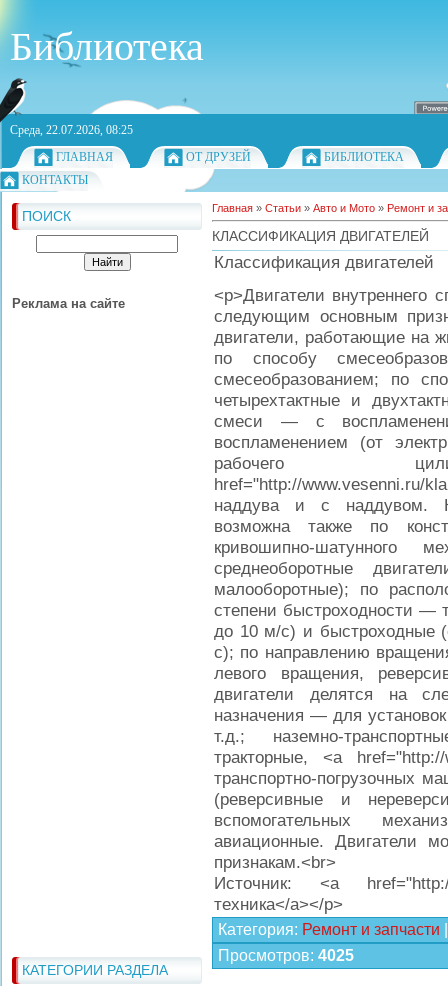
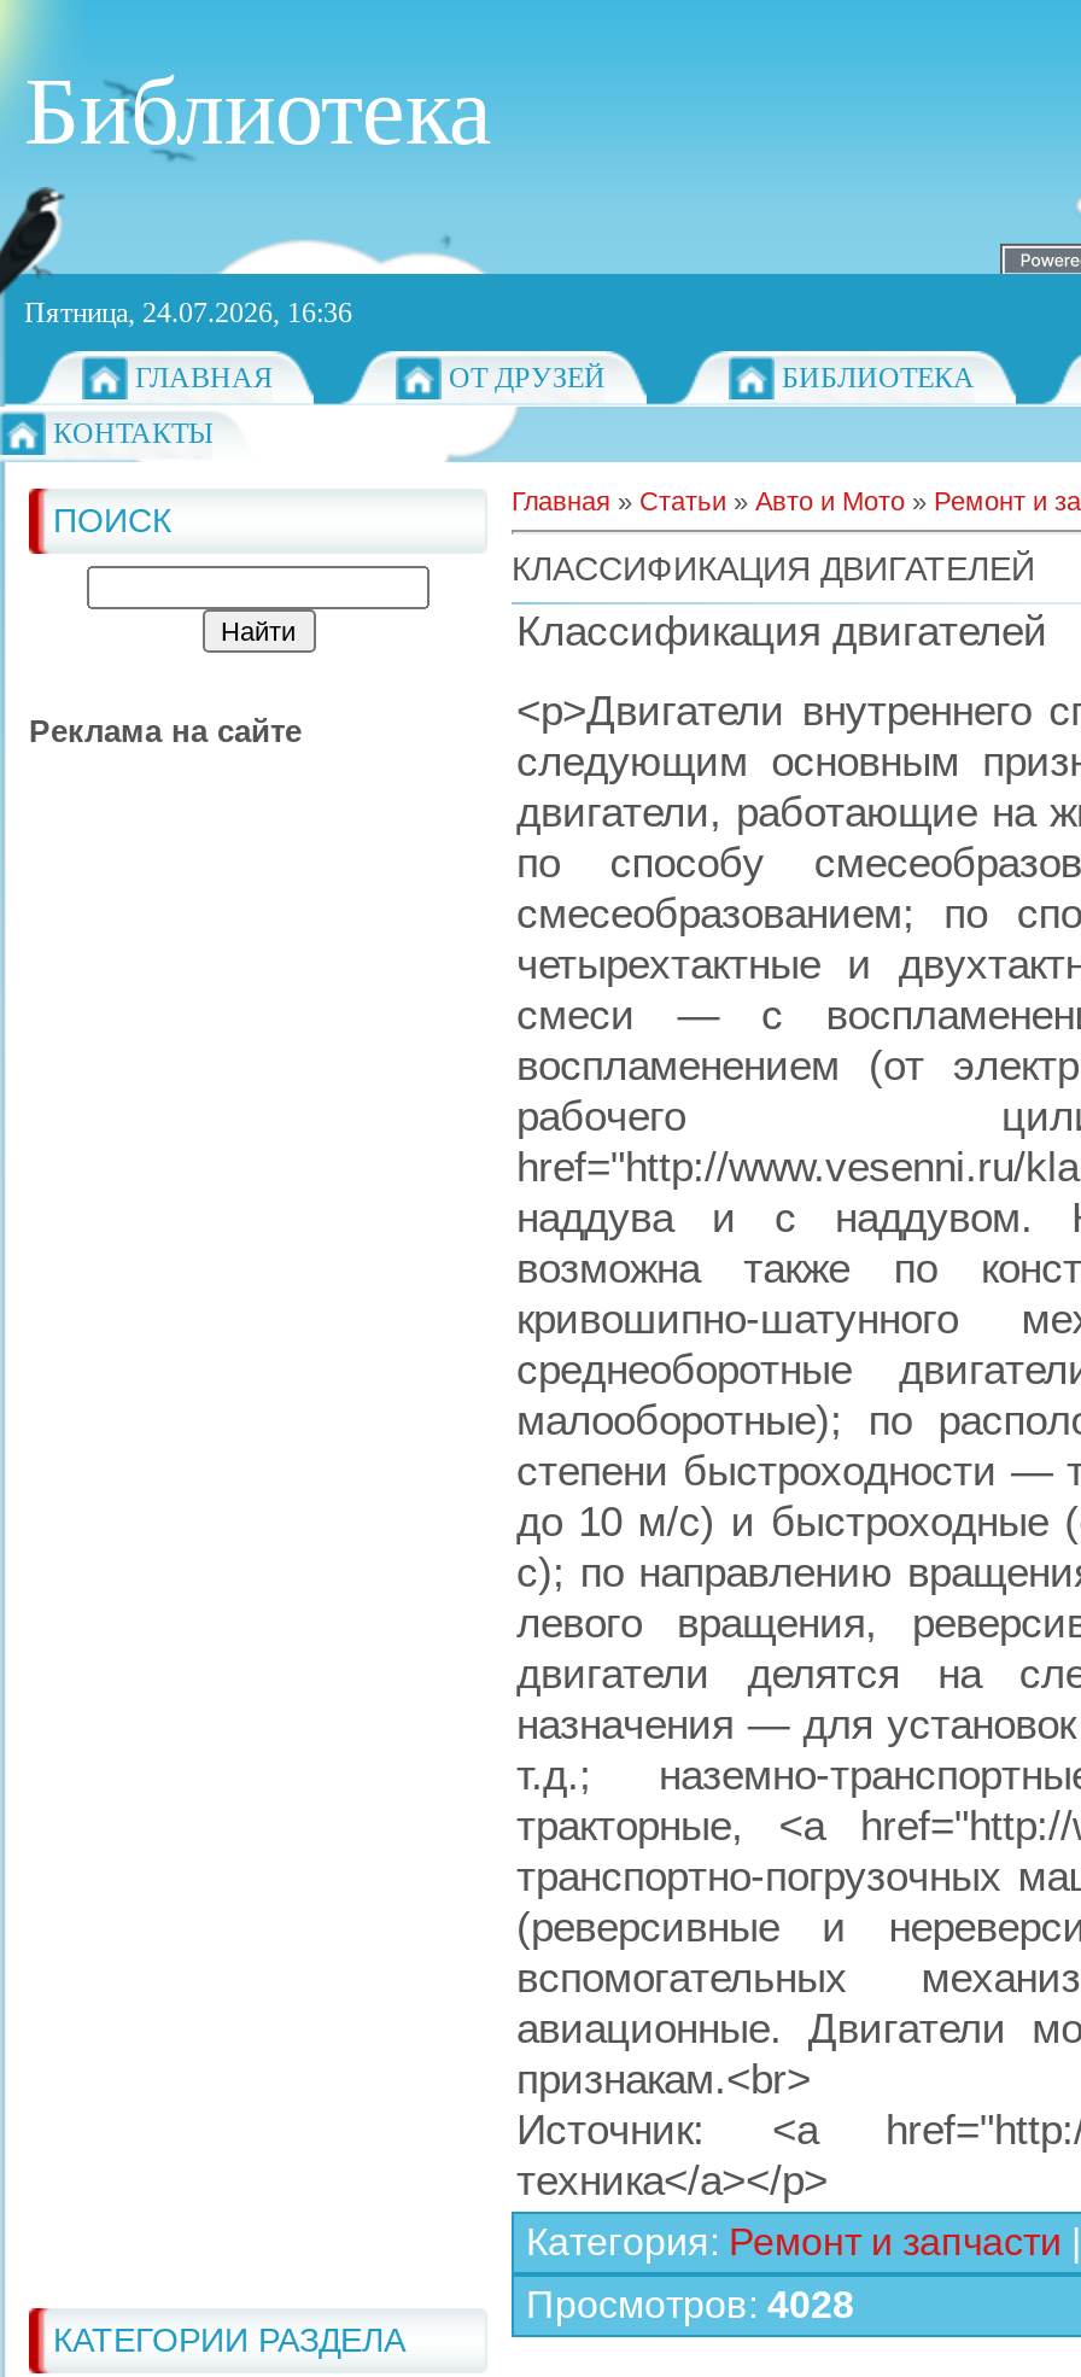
[10,123,133,137] Среда, 22.07.2026, 08:25 -> [24,296,352,329] Пятница, 24.07.2026, 16:36
[218,947,354,964] Просмотров: 4025 -> [526,2284,854,2325] Просмотров: 4028

